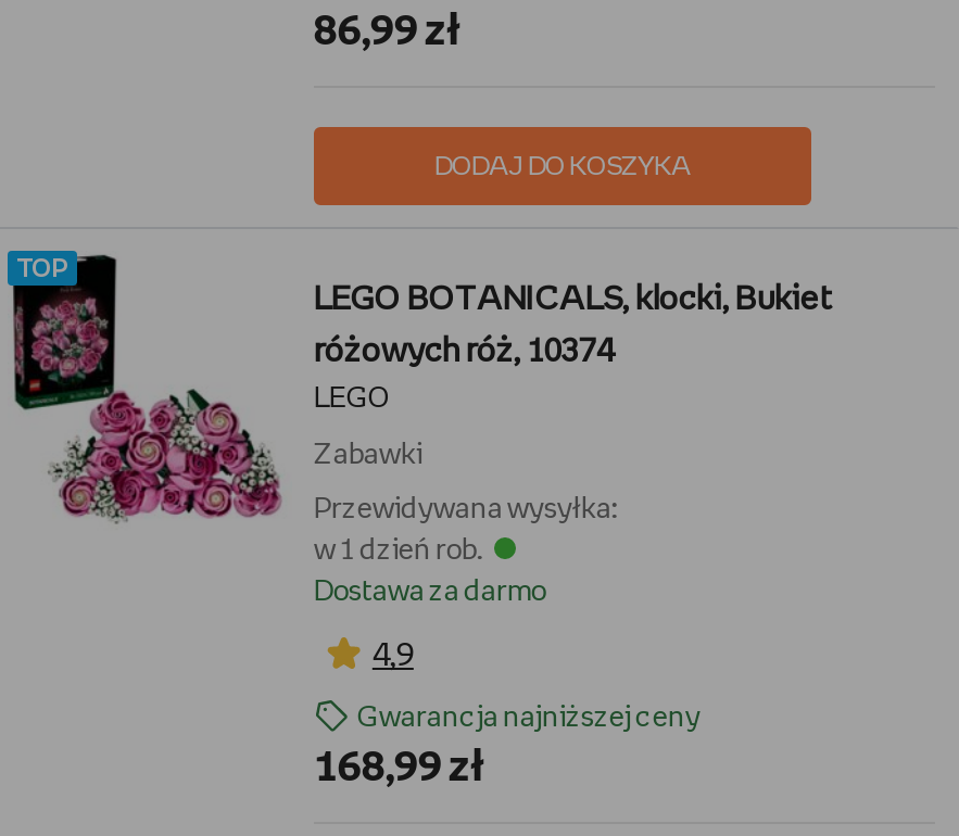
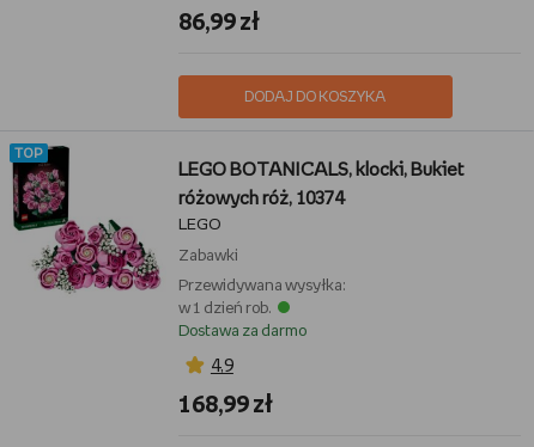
[353,705,700,733] Gwarancja najniższej ceny -> none

